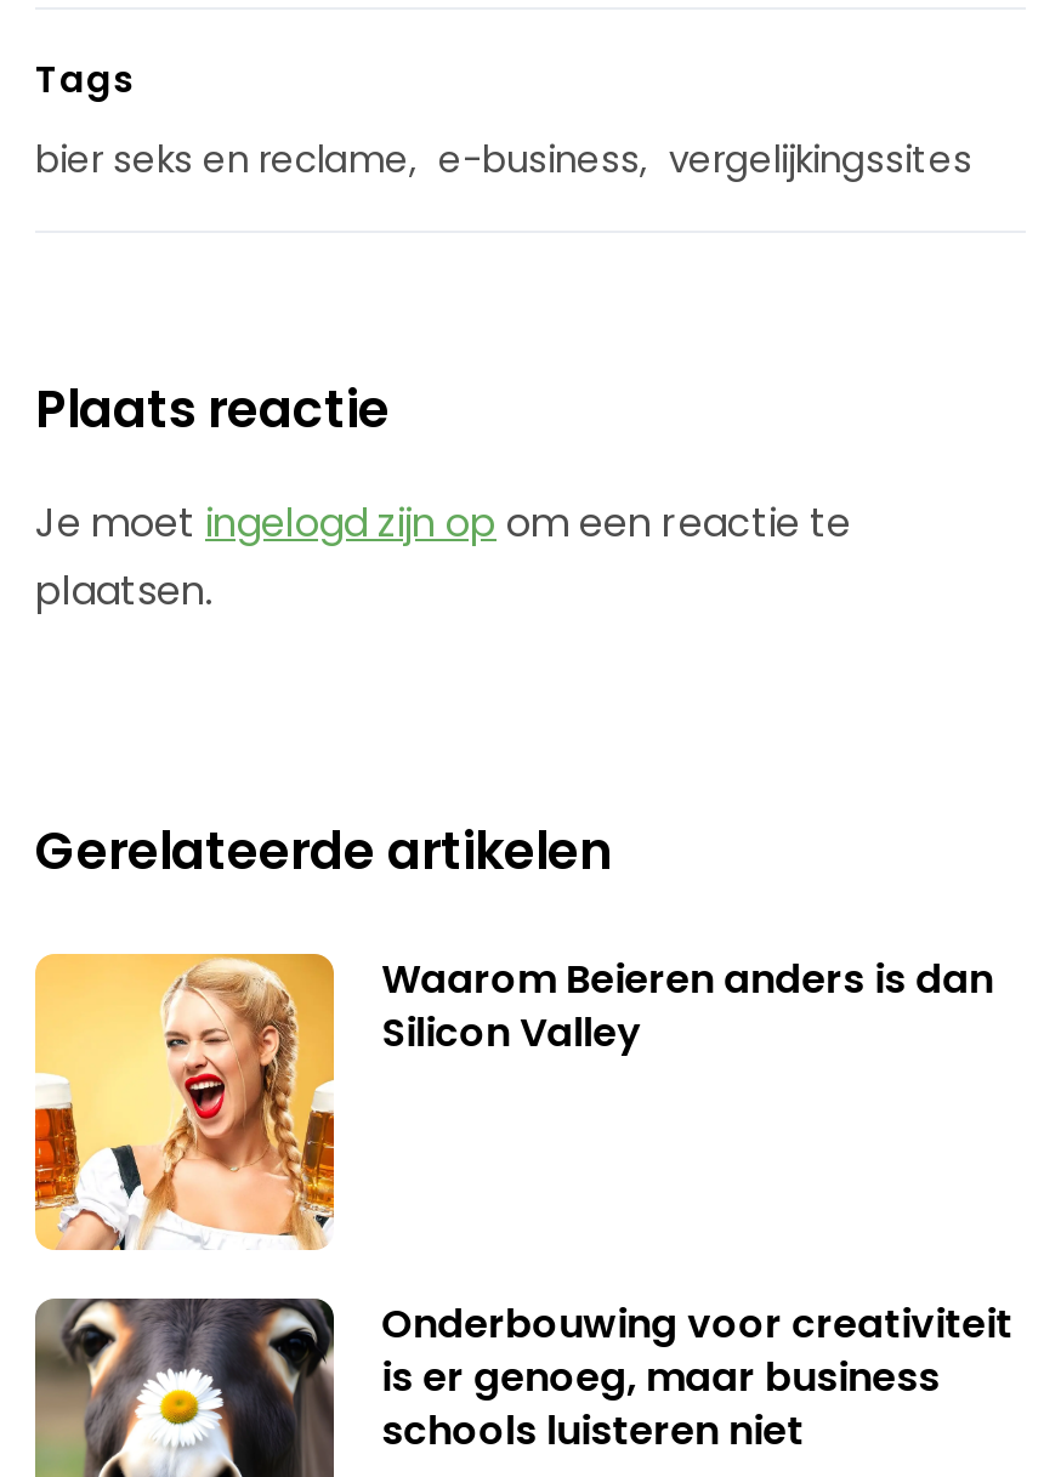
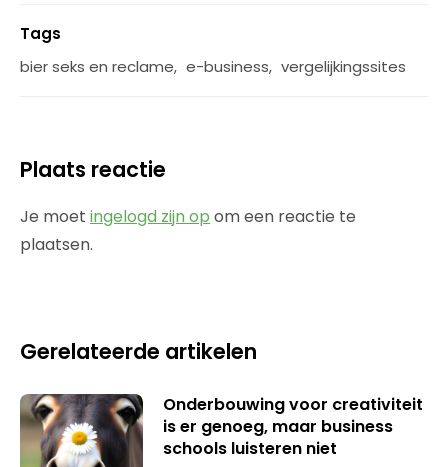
[33,951,994,1252] [image] | Waarom Beieren anders is dan | Silicon Valley -> none

